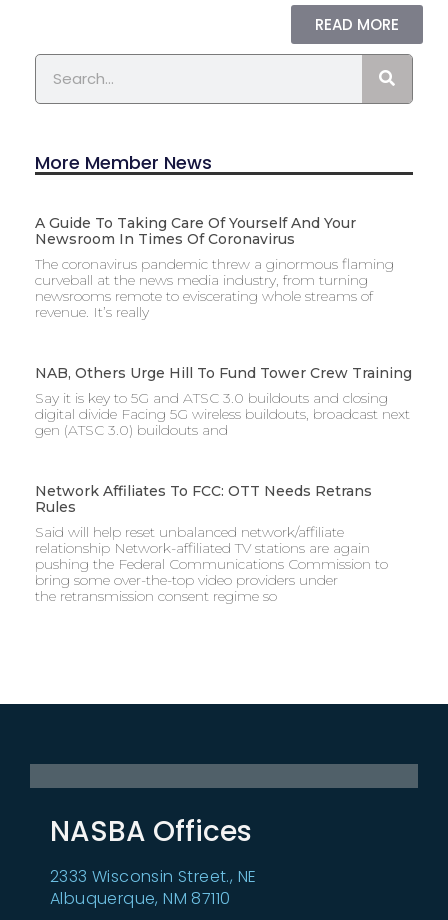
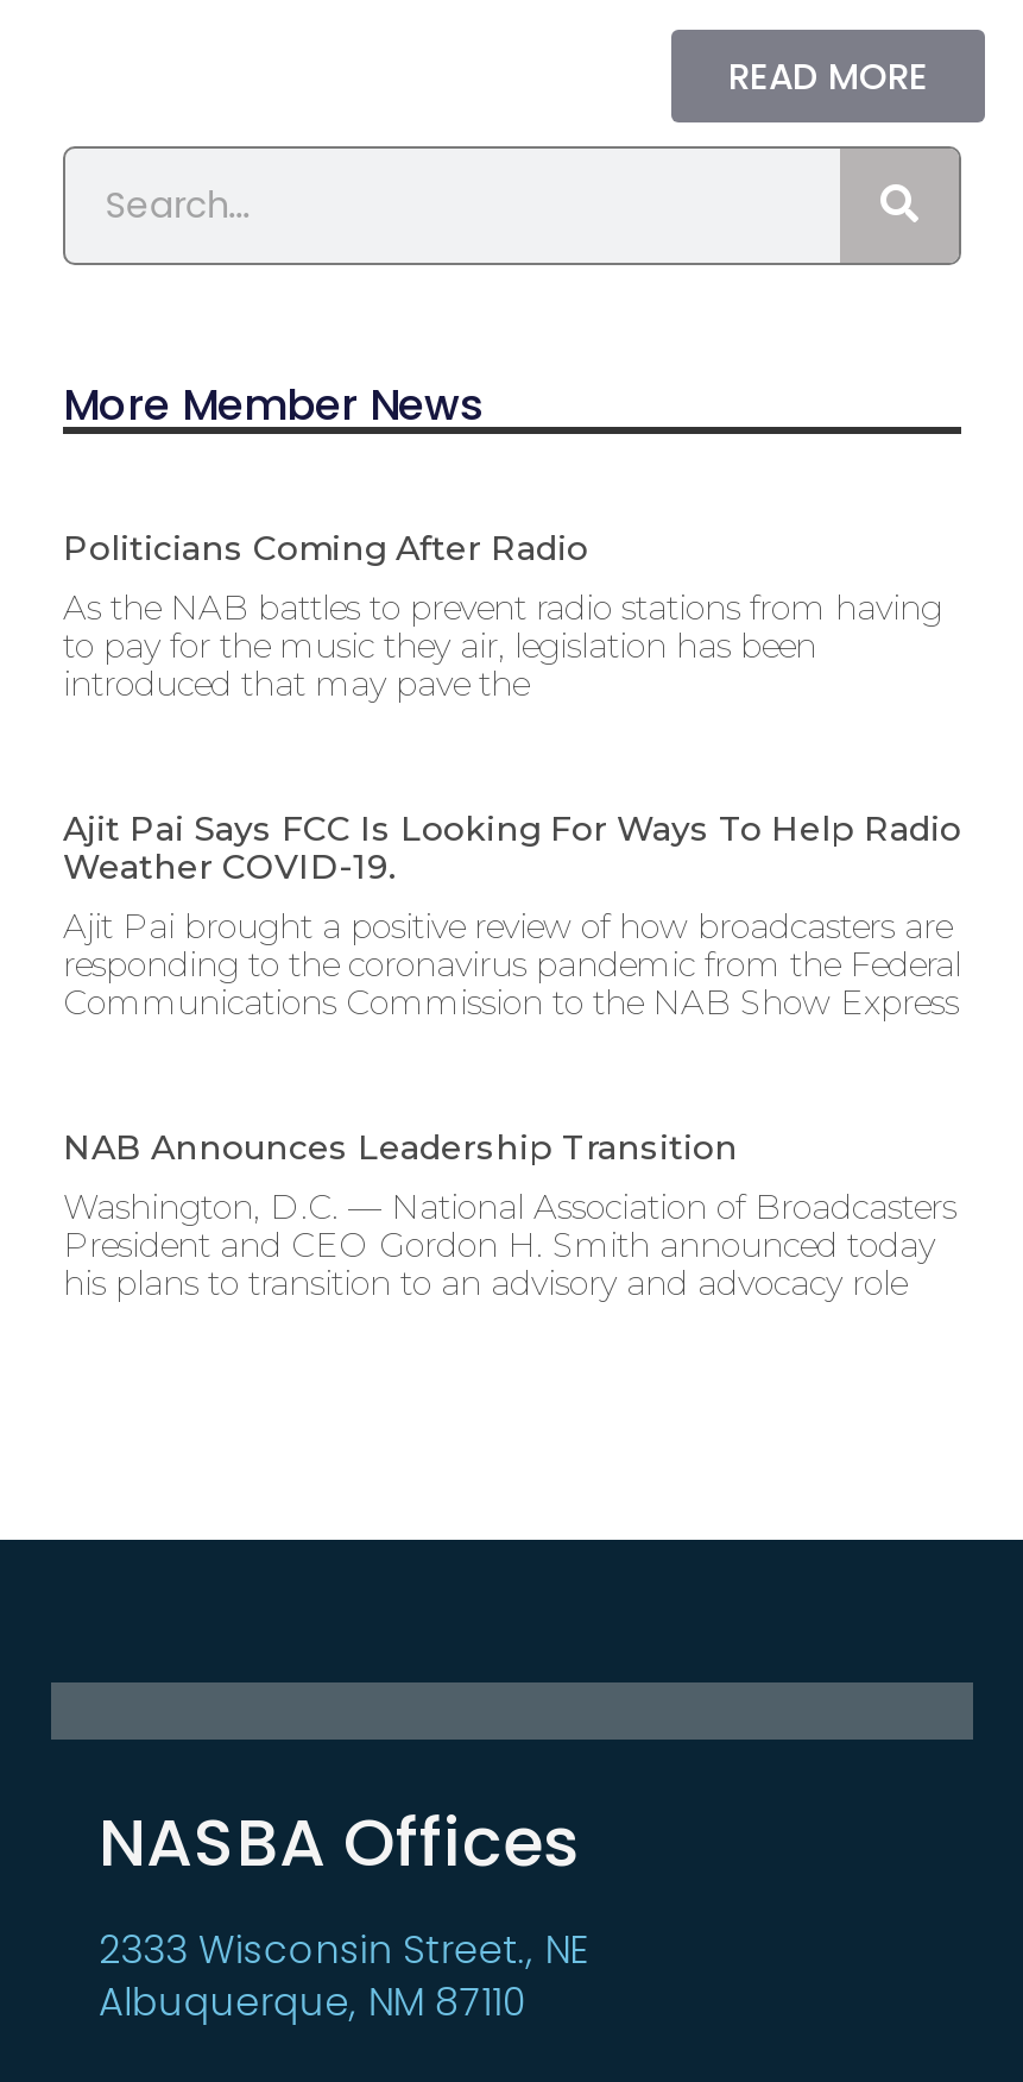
[35,214,394,321] A Guide To Taking Care Of Yourself And Your | Newsroom In Times Of Coronavirus | The coronavirus pandemic threw a ginormous flaming | curveball at the news media industry, from turning | newsrooms remote to eviscerating whole streams of | revenue. It’s really -> [63,526,942,704] Politicians Coming After Radio | As the NAB battles to prevent radio stations from having | to pay for the music they air, legislation has been | introduced that may pave the
[35,364,412,439] NAB, Others Urge Hill To Fund Tower Crew Training | Say it is key to 5G and ATSC 3.0 buildouts and closing | digital divide Facing 5G wireless buildouts, broadcast next | gen (ATSC 3.0) buildouts and -> [63,806,961,1023] Ajit Pai Says FCC Is Looking For Ways To Help Radio | Weather COVID-19. | Ajit Pai brought a positive review of how broadcasters are | responding to the coronavirus pandemic from the Federal | Communications Commission to the NAB Show Express
[35,482,388,605] Network Affiliates To FCC: OTT Needs Retrans | Rules | Said will help reset unbalanced network/affiliate | relationship Network-affiliated TV stations are again | pushing the Federal Communications Commission to | bring some over-the-top video providers under | the retransmission consent regime so -> [63,1125,956,1303] NAB Announces Leadership Transition | Washington, D.C. — National Association of Broadcasters | President and CEO Gordon H. Smith announced today | his plans to transition to an advisory and advocacy role

